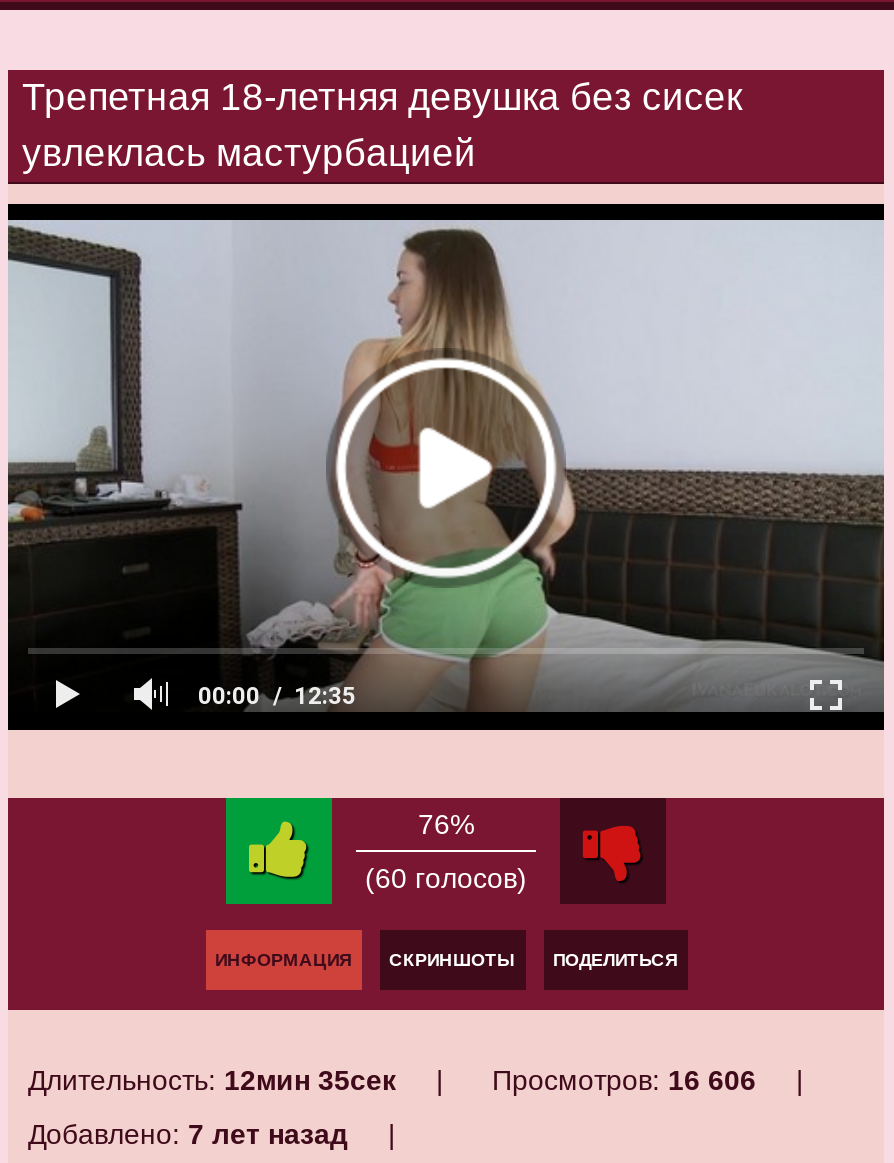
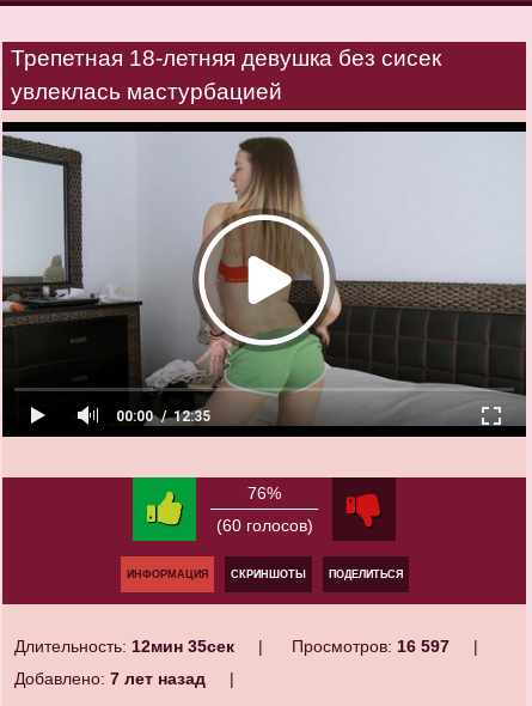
[492,1064,756,1096] Просмотров: 16 606 -> [292,636,450,656] Просмотров: 16 597

